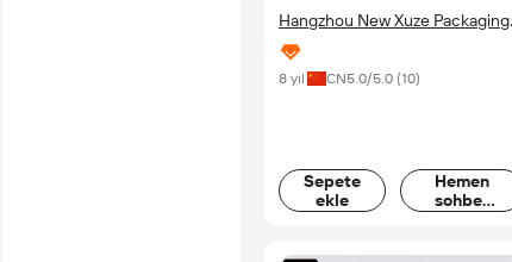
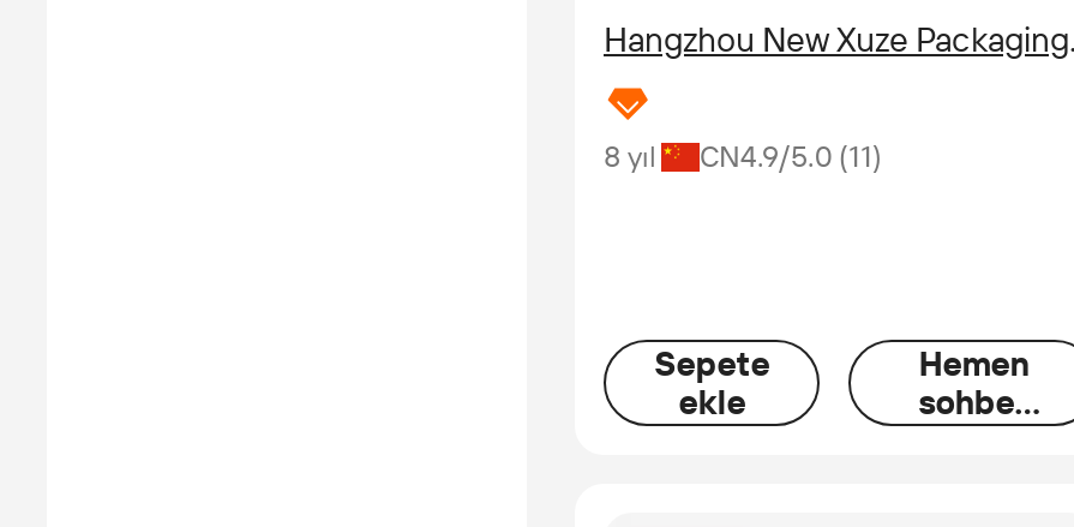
[279,70,420,87] 8 yıl CN5.0/5.0 (10) -> [604,140,882,174] 8 yıl CN4.9/5.0 (11)

